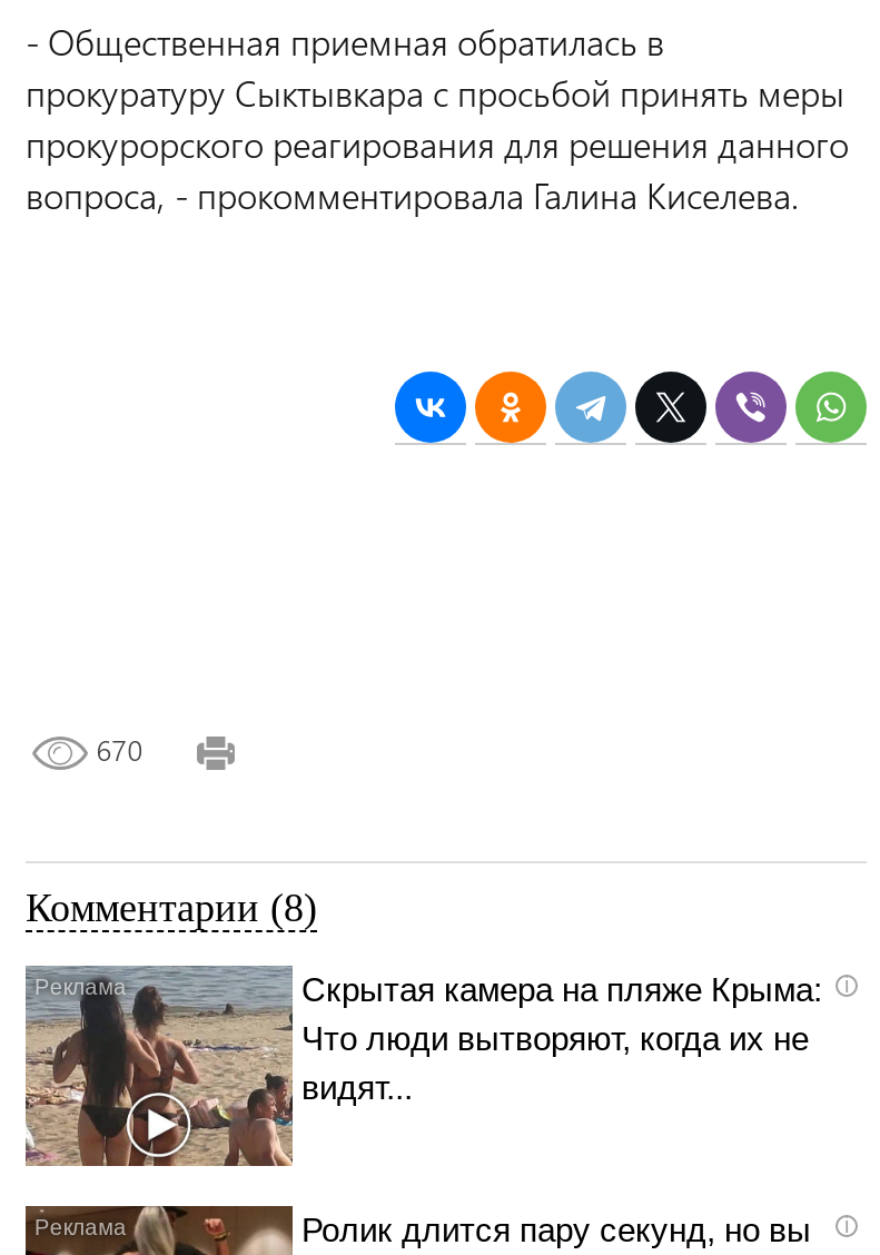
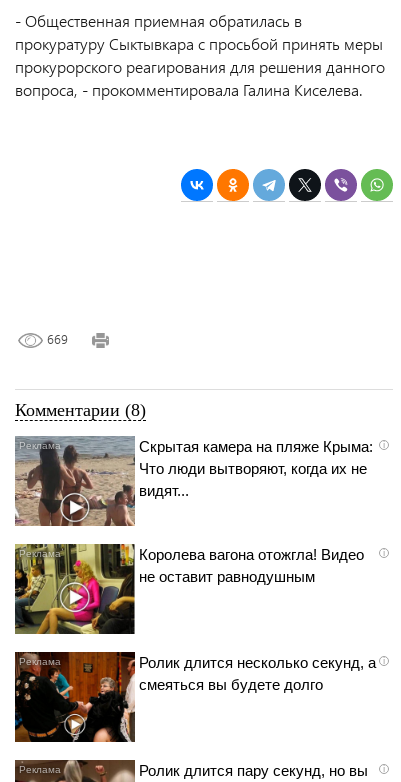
[87,730,152,768] 670 -> [43,330,72,347] 669
none -> [14,543,364,637] [image] | Королева вагона отожгла! Видео | не оставит равнодушным
none -> [14,651,376,743] [image] | Ролик длится несколько секунд, а | смеяться вы будете долго

